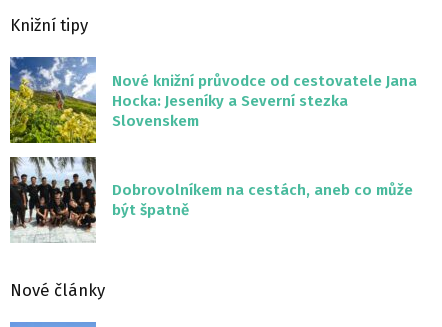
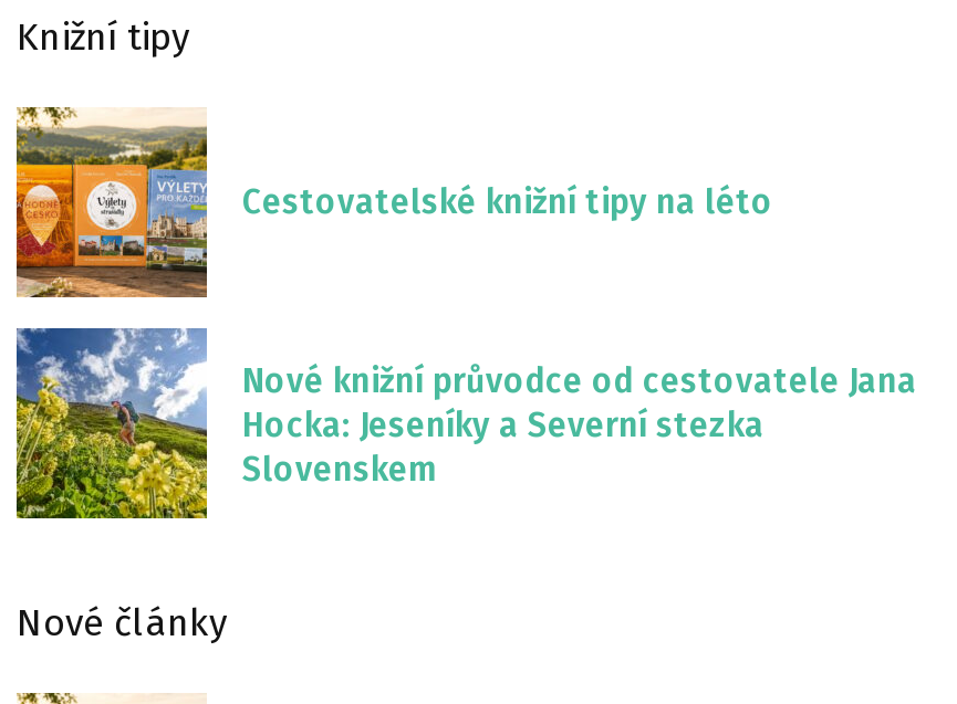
none -> [14,105,773,300] [image] | Cestovatelské knižní tipy na léto
moved [8,55,417,145] -> [12,324,917,523]: [image] | Nové knižní průvodce od cestovatele Jana | Hocka: Jeseníky a Severní stezka | Slovenskem
[9,156,413,243] [image] | Dobrovolníkem na cestách, aneb co může | být špatně -> none

